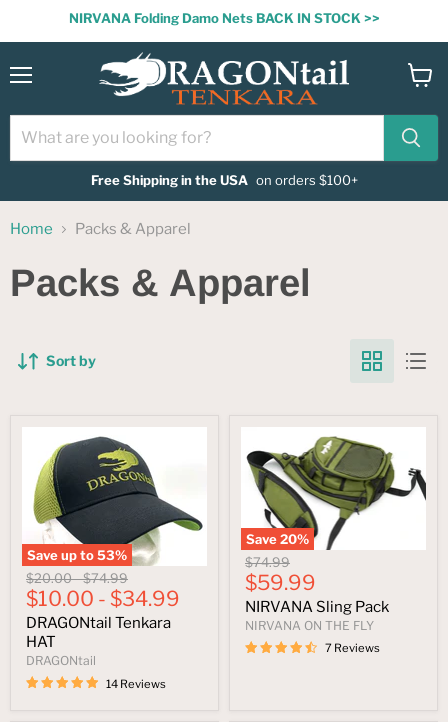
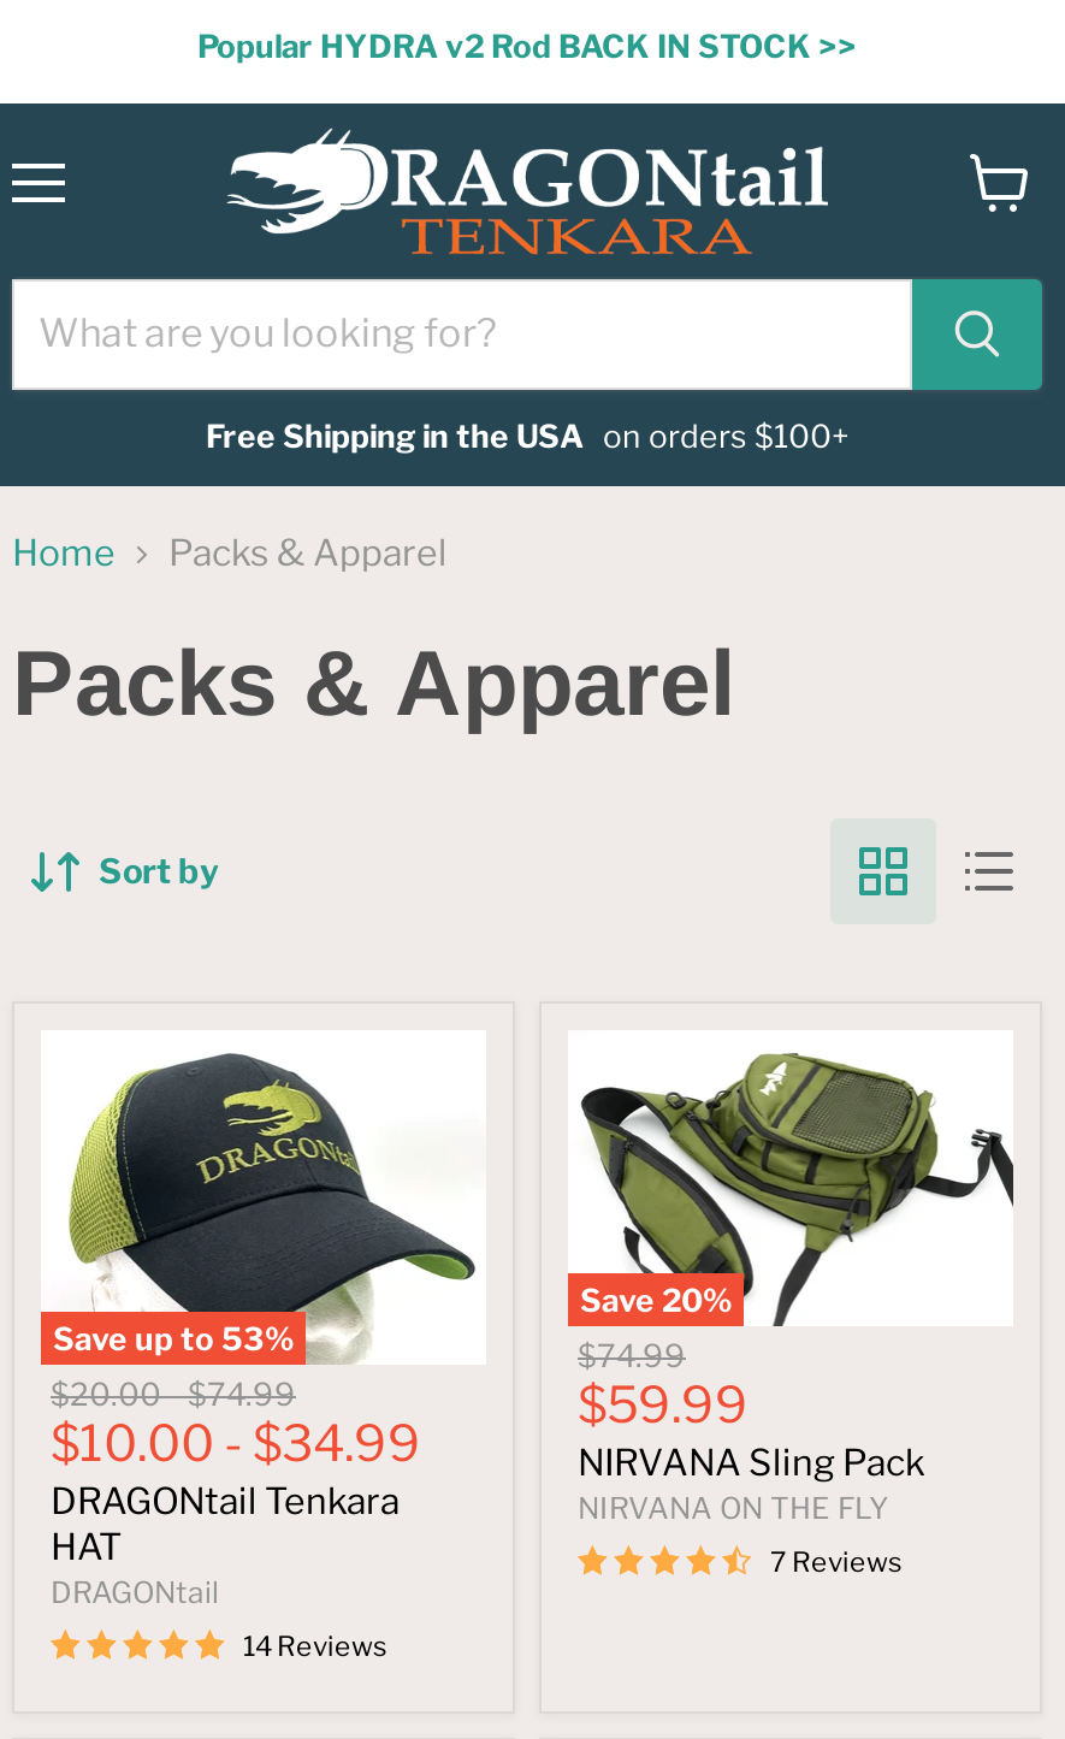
[68,10,379,26] NIRVANA Folding Damo Nets BACK IN STOCK >> -> [197,26,857,65] Popular HYDRA v2 Rod BACK IN STOCK >>

